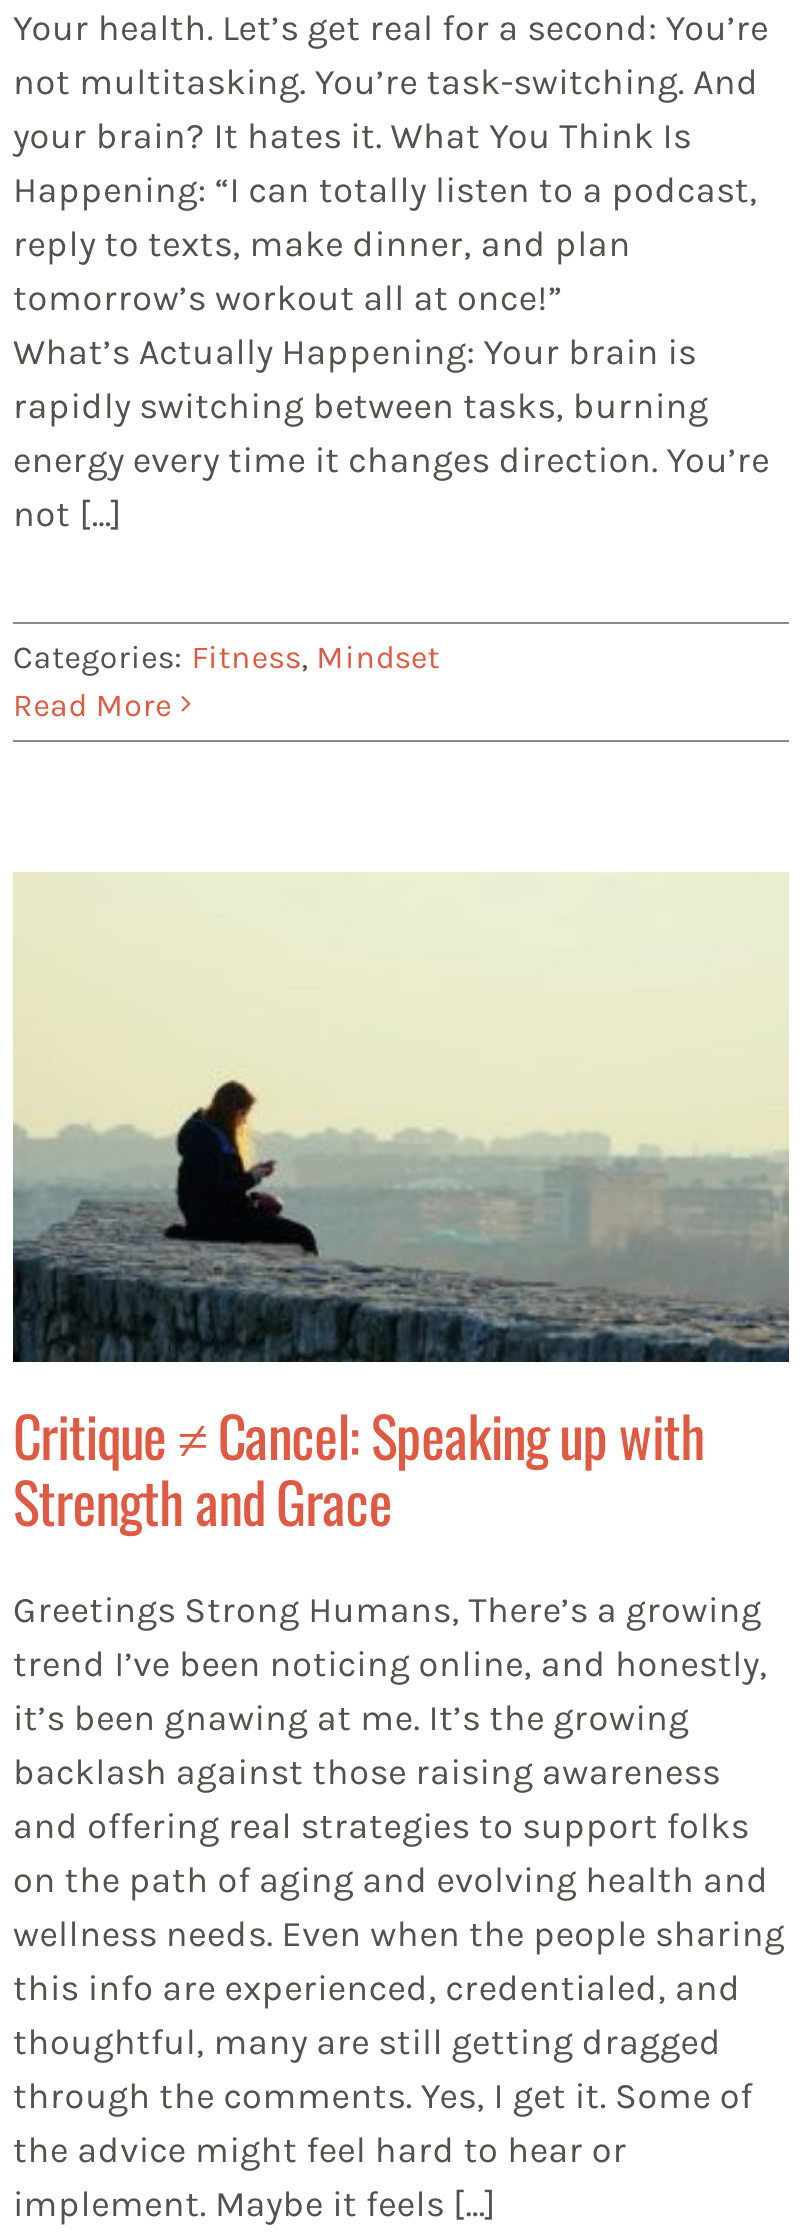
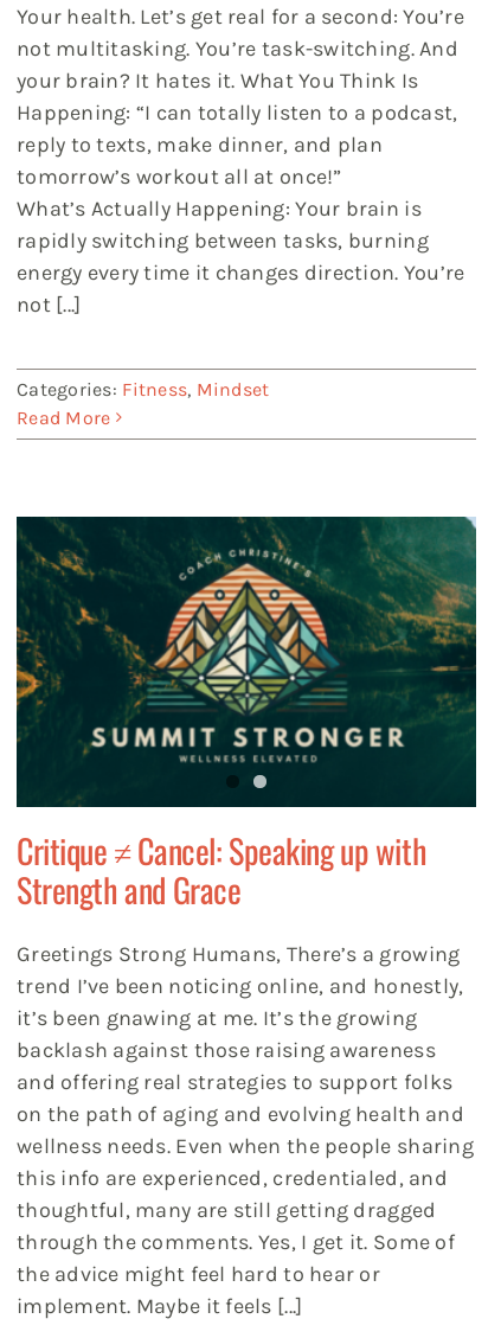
[11,872,791,1362] [image] -> [15,516,477,806] [image]

